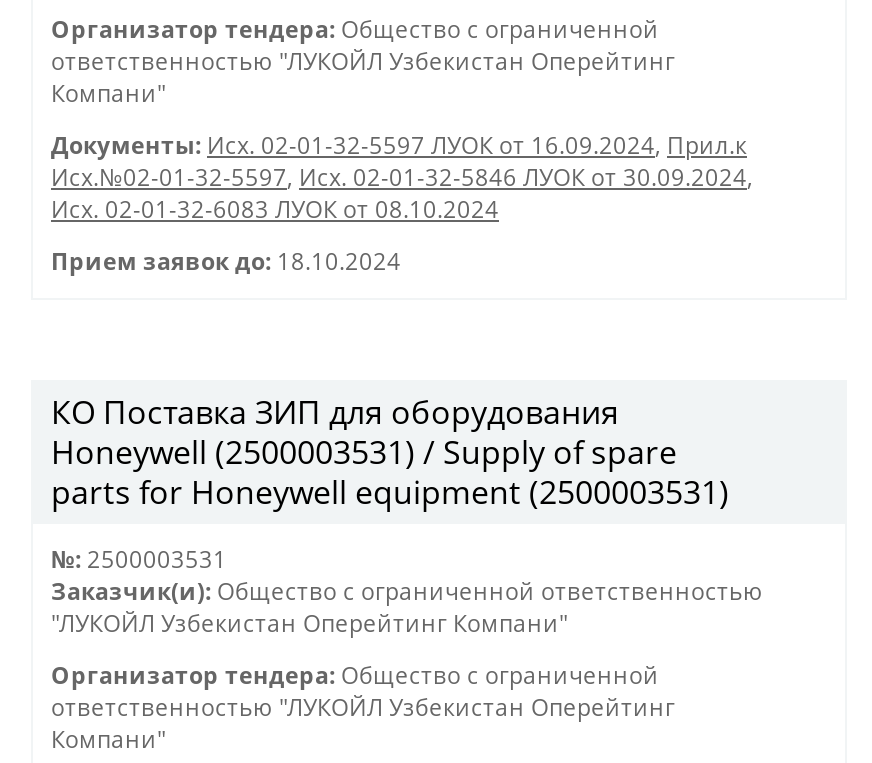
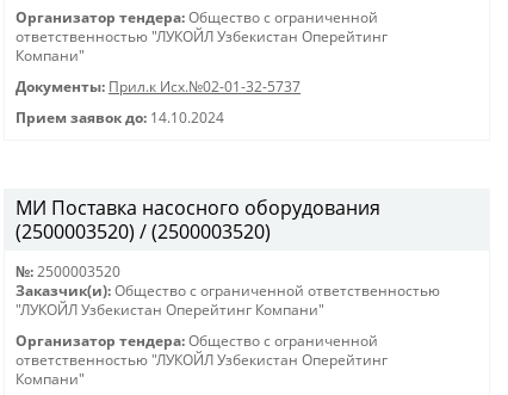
[51,130,753,224] Документы: Исх. 02-01-32-5597 ЛУОК от 16.09.2024, Прил.к | Исх.№02-01-32-5597, Исх. 02-01-32-5846 ЛУОК от 30.09.2024, | Исх. 02-01-32-6083 ЛУОК от 08.10.2024 -> [16,78,301,95] Документы: Прил.к Исх.№02-01-32-5737
[51,246,401,276] Прием заявок до: 18.10.2024 -> [16,109,224,126] Прием заявок до: 14.10.2024
[51,390,729,514] КО Поставка ЗИП для оборудования | Honeywell (2500003531) / Supply of spare | parts for Honeywell equipment (2500003531) -> [16,195,380,245] МИ Поставка насосного оборудования | (2500003520) / (2500003520)
[51,544,227,574] №: 2500003531 -> [16,263,120,280] №: 2500003520

